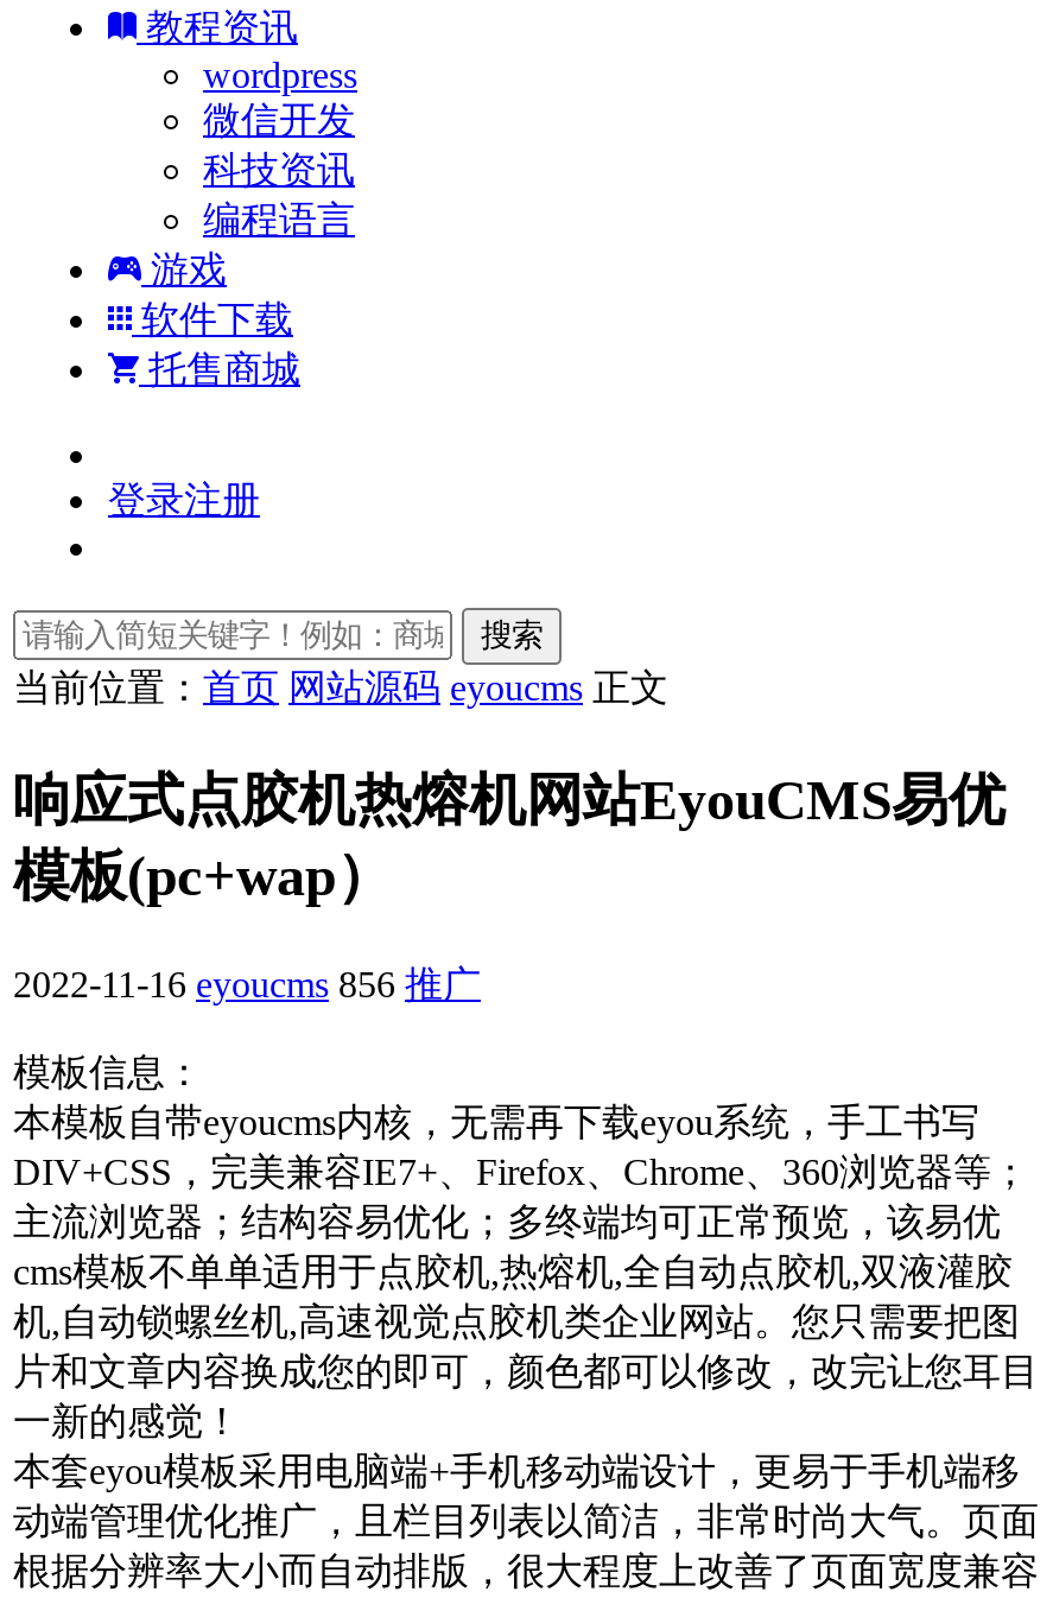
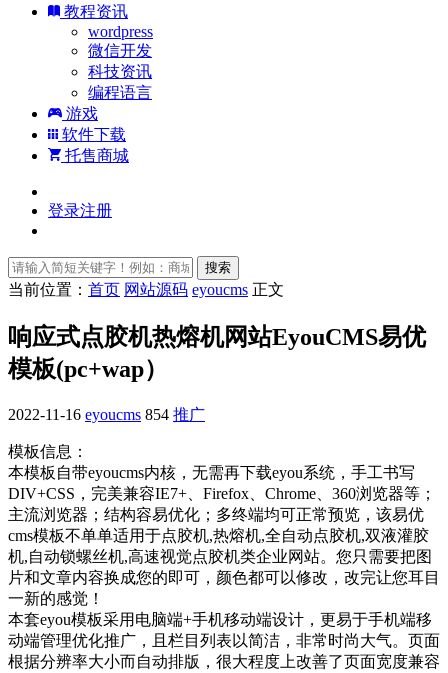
[13,964,481,1004] 2022-11-16 eyoucms 856 推广 -> [8,406,205,423] 2022-11-16 eyoucms 854 推广

